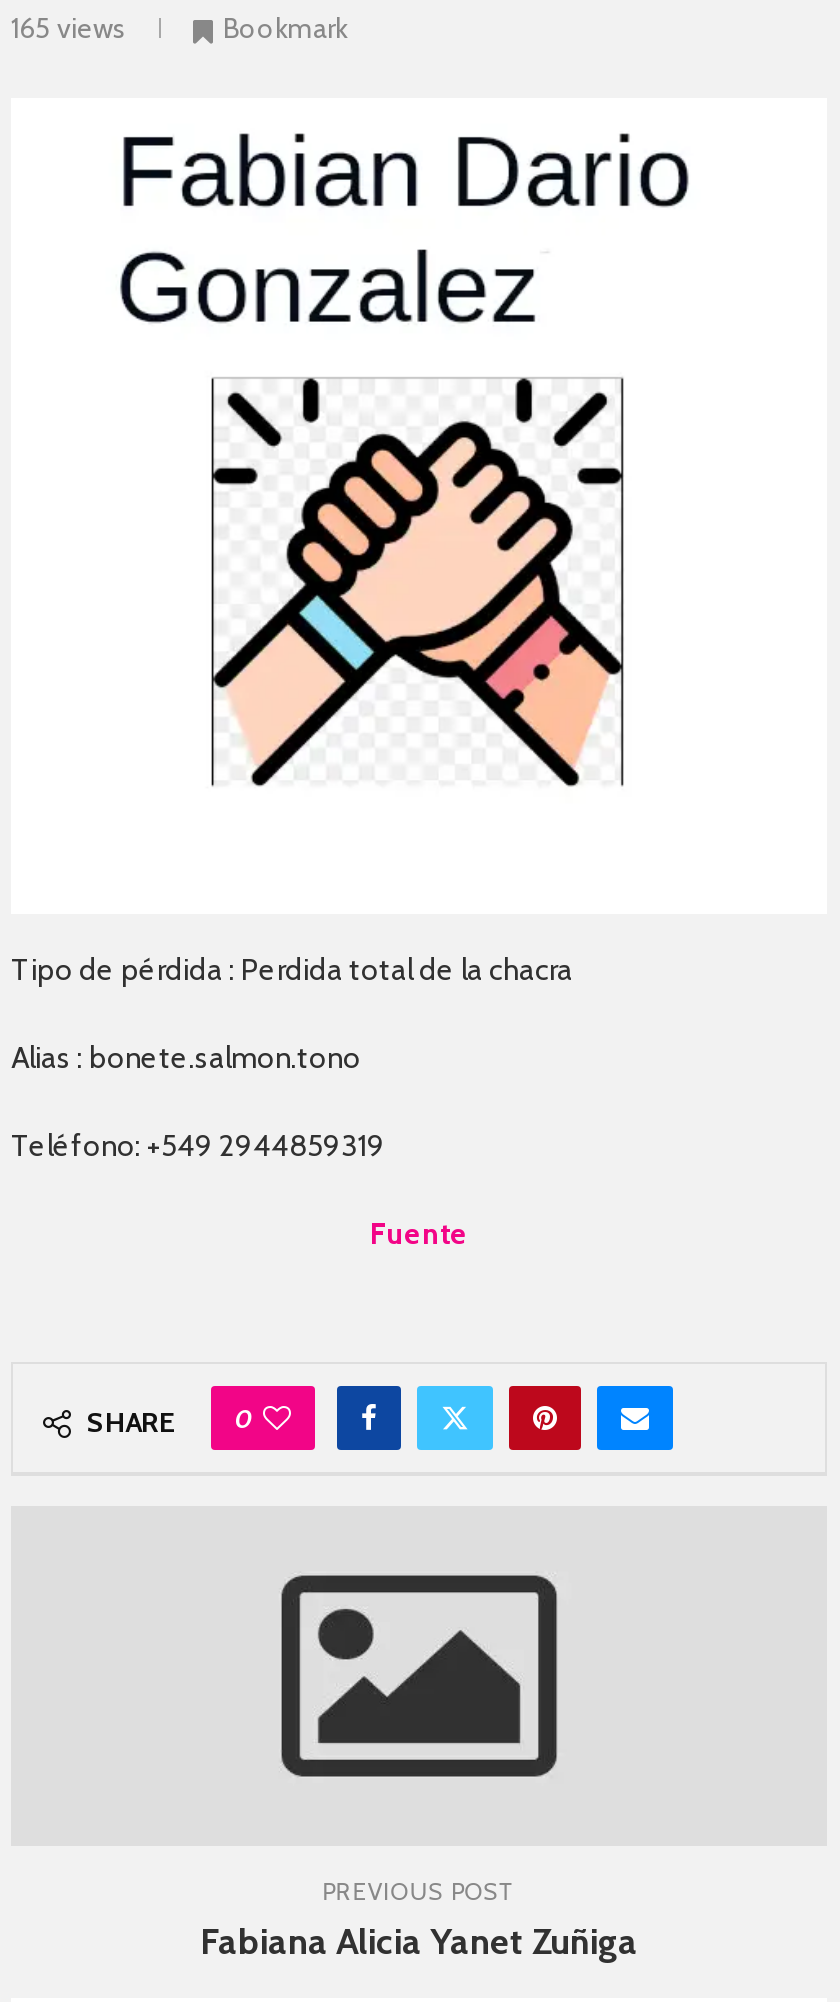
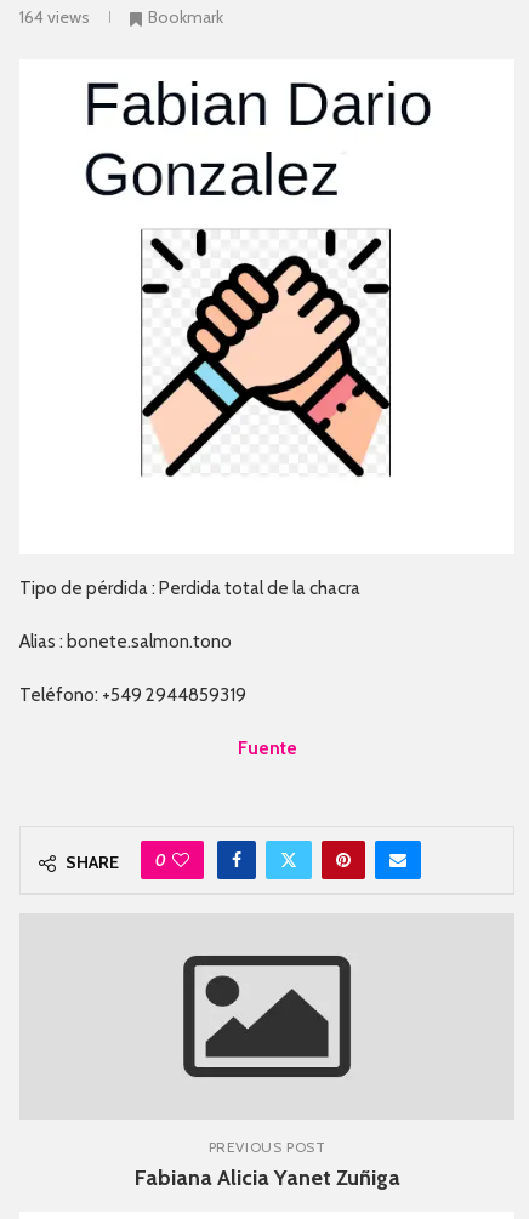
[11,10,127,46] 165 views -> [19,6,90,28] 164 views

